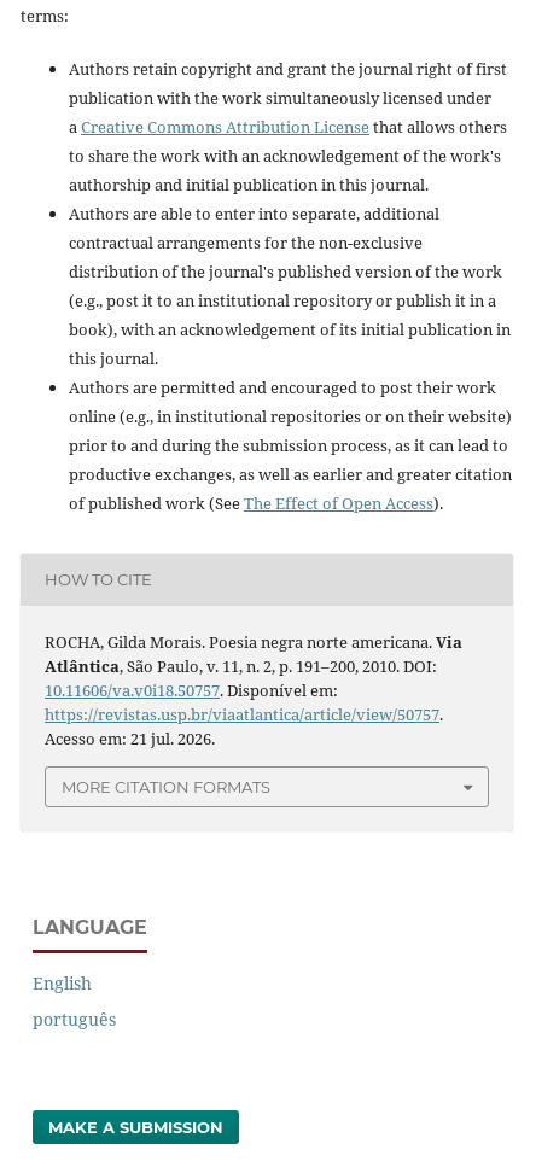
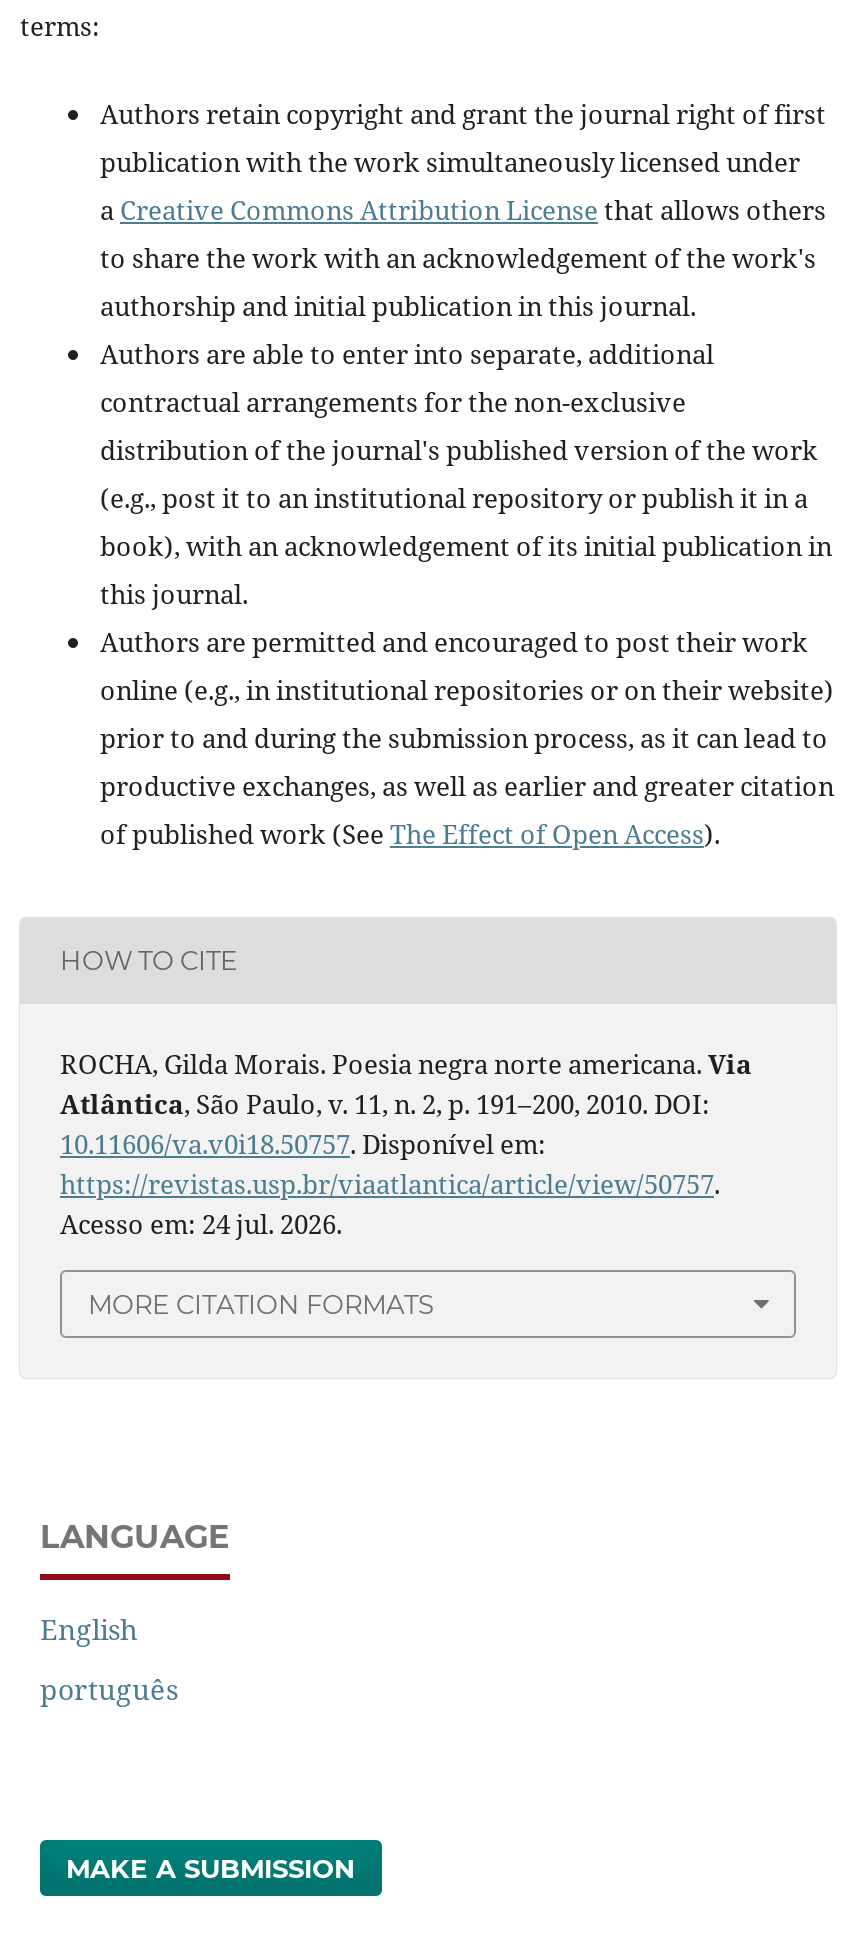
[45,727,215,749] Acesso em: 21 jul. 2026. -> [60,1206,342,1242] Acesso em: 24 jul. 2026.

